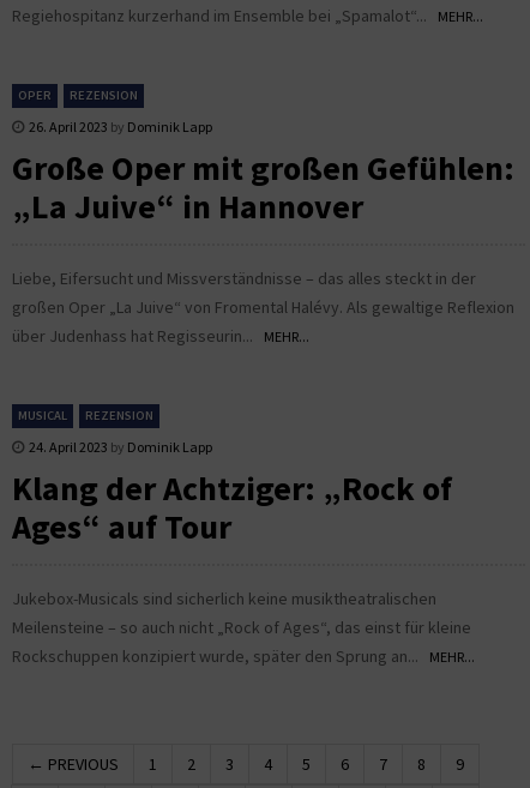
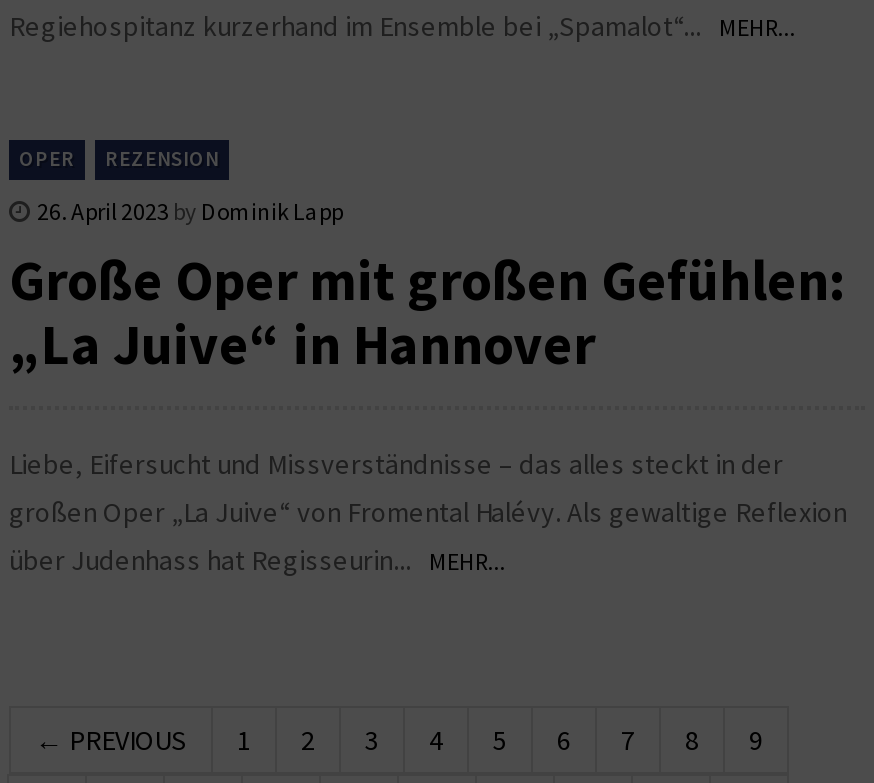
[12,408,475,667] MUSICAL | REZENSION | 24. April 2023 by Dominik Lapp | Klang der Achtziger: „Rock of | Ages“ auf Tour | Jukebox-Musicals sind sicherlich keine musiktheatralischen | Meilensteine – so auch nicht „Rock of Ages“, das einst für kleine | Rockschuppen konzipiert wurde, später den Sprung an... MEHR... -> none

